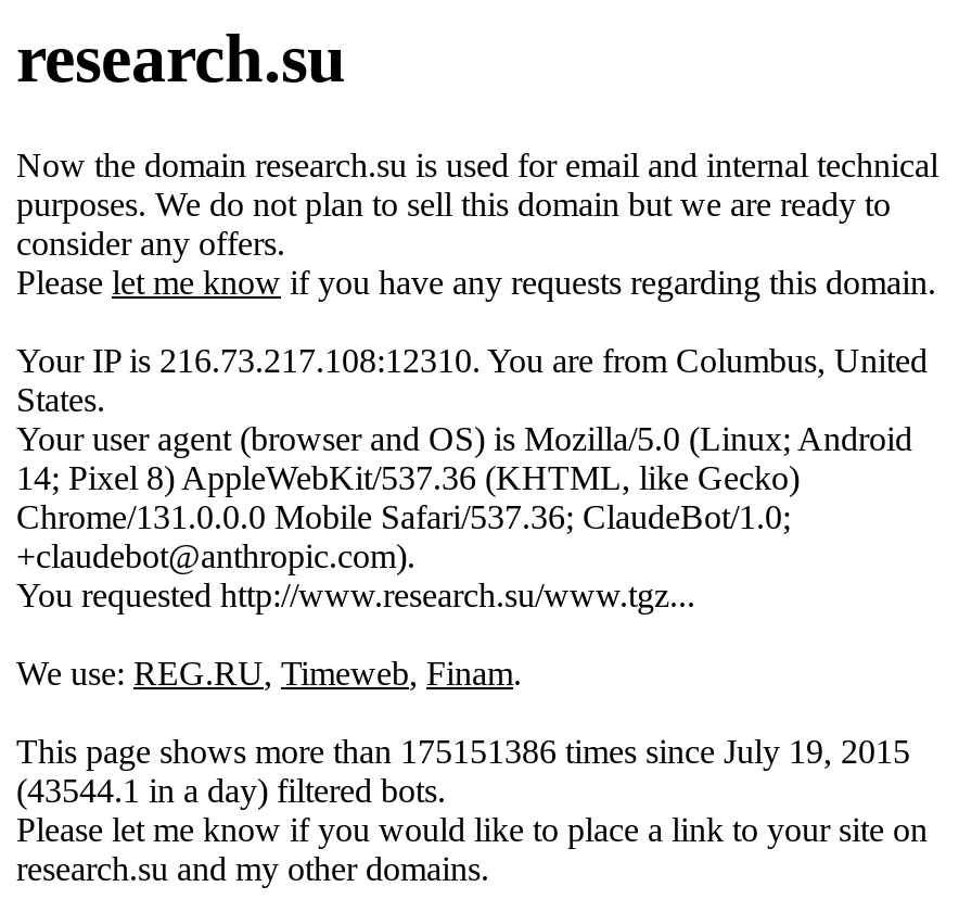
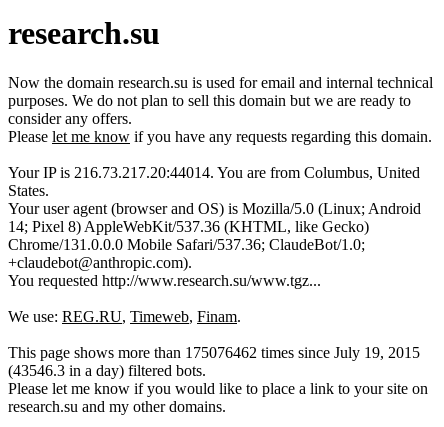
[16,342,928,379] Your IP is 216.73.217.108:12310. You are from Columbus, United -> [8,164,420,181] Your IP is 216.73.217.20:44014. You are from Columbus, United
[16,733,910,770] This page shows more than 175151386 times since July 19, 2015 -> [8,344,420,361] This page shows more than 175076462 times since July 19, 2015
[16,772,446,809] (43544.1 in a day) filtered bots. -> [8,362,206,379] (43546.3 in a day) filtered bots.

